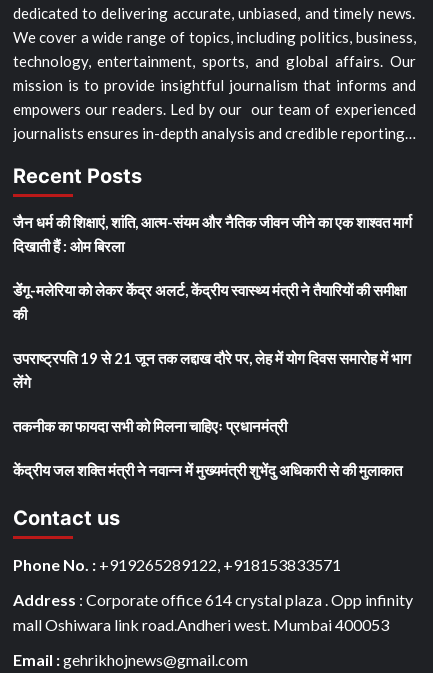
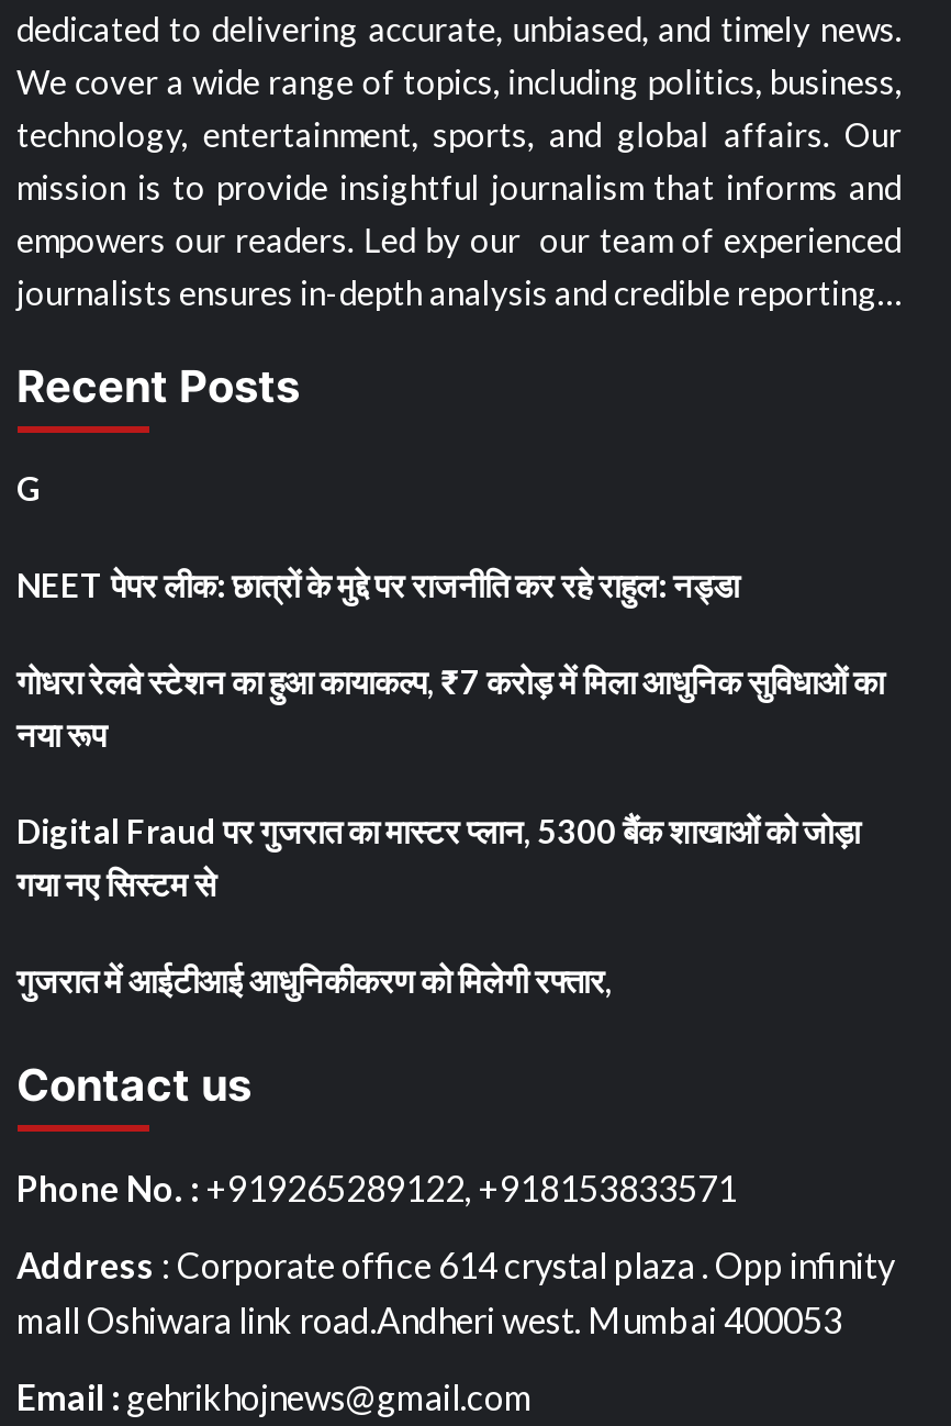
[12,213,411,255] जैन धर्म की शिक्षाएं, शांति, आत्म-संयम और नैतिक जीवन जीने का एक शाश्वत मार्ग | दिखाती हैं : ओम बिरला -> [16,468,43,508] G
[12,281,405,323] डेंगू-मलेरिया को लेकर केंद्र अलर्ट, केंद्रीय स्वास्थ्य मंत्री ने तैयारियों की समीक्षा | की -> [16,565,739,604] NEET पेपर लीक: छात्रों के मुद्दे पर राजनीति कर रहे राहुल: नड्डा
[12,349,410,391] उपराष्ट्रपति 19 से 21 जून तक लद्दाख दौरे पर, लेह में योग दिवस समारोह में भाग | लेंगे -> [16,662,884,754] गोधरा रेलवे स्टेशन का हुआ कायाकल्प, ₹7 करोड़ में मिला आधुनिक सुविधाओं का | नया रूप
[12,417,286,435] तकनीक का फायदा सभी को मिलना चाहिएः प्रधानमंत्री -> [16,811,860,903] Digital Fraud पर गुजरात का मास्टर प्लान, 5300 बैंक शाखाओं को जोड़ा | गया नए सिस्टम से
[12,461,401,479] केंद्रीय जल शक्ति मंत्री ने नवान्न में मुख्यमंत्री शुभेंदु अधिकारी से की मुलाकात -> [16,960,612,1000] गुजरात में आईटीआई आधुनिकीकरण को मिलेगी रफ्तार,

